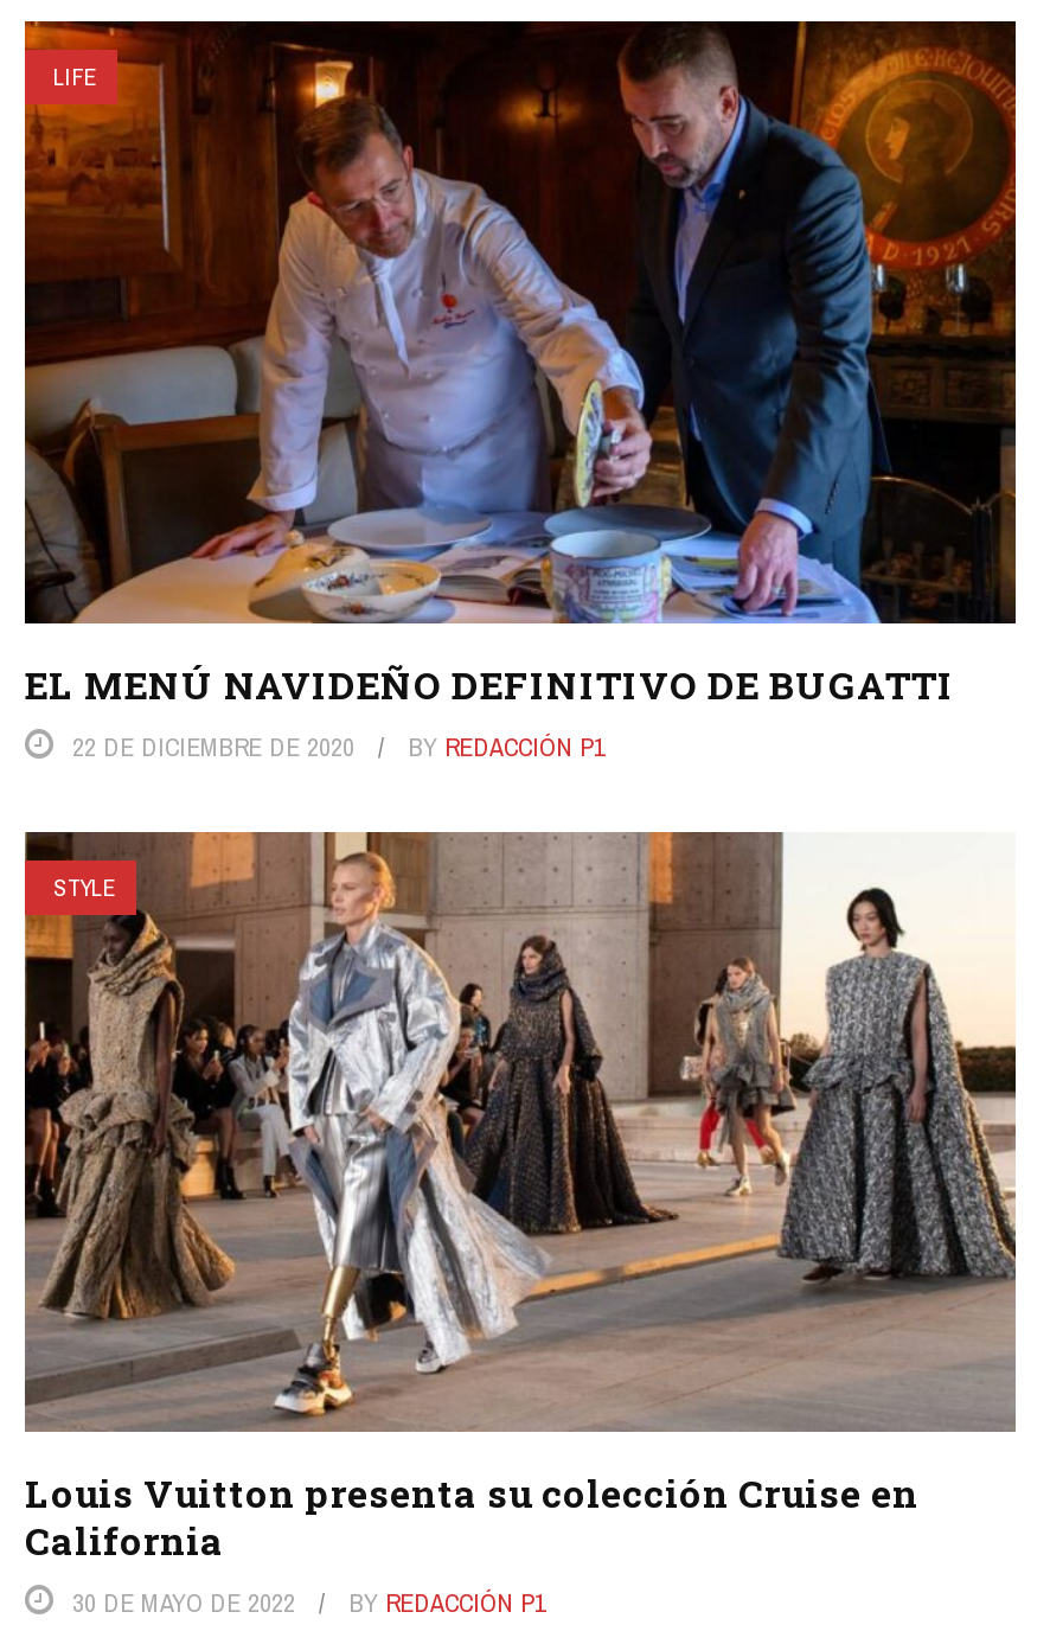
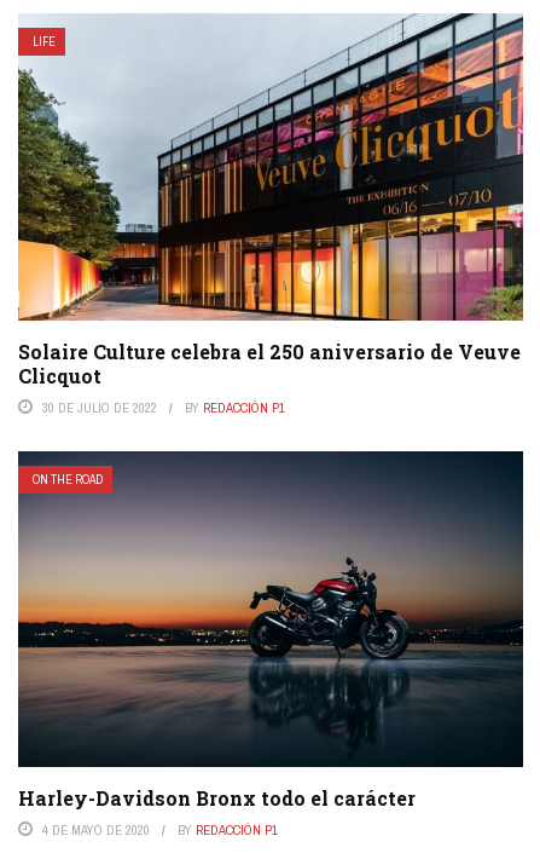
[23,19,1018,762] [image] | EL MENÚ NAVIDEÑO DEFINITIVO DE BUGATTI | 22 DE DICIEMBRE DE 2020 -> [17,12,524,416] [image] | Solaire Culture celebra el 250 aniversario de Veuve | Clicquot | 30 DE JULIO DE 2022
[23,830,1018,1451] [image] | STYLE -> [17,450,524,768] [image] | ON THE ROAD
[25,1467,918,1619] Louis Vuitton presenta su colección Cruise en | California | 30 DE MAYO DE 2022 -> [18,785,425,838] Harley-Davidson Bronx todo el carácter | 4 DE MAYO DE 2020

